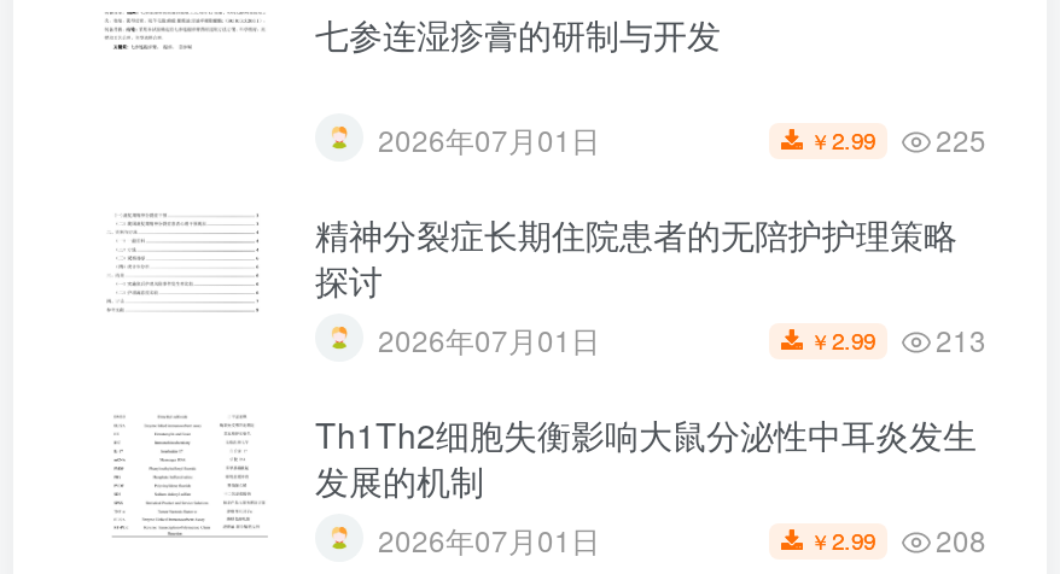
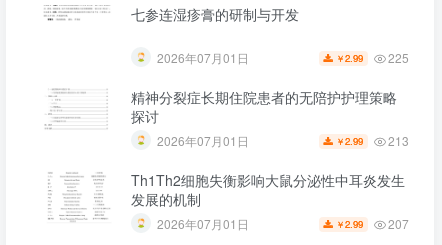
[810,519,986,560] ￥2.99 208 -> [336,215,409,232] ￥2.99 207

